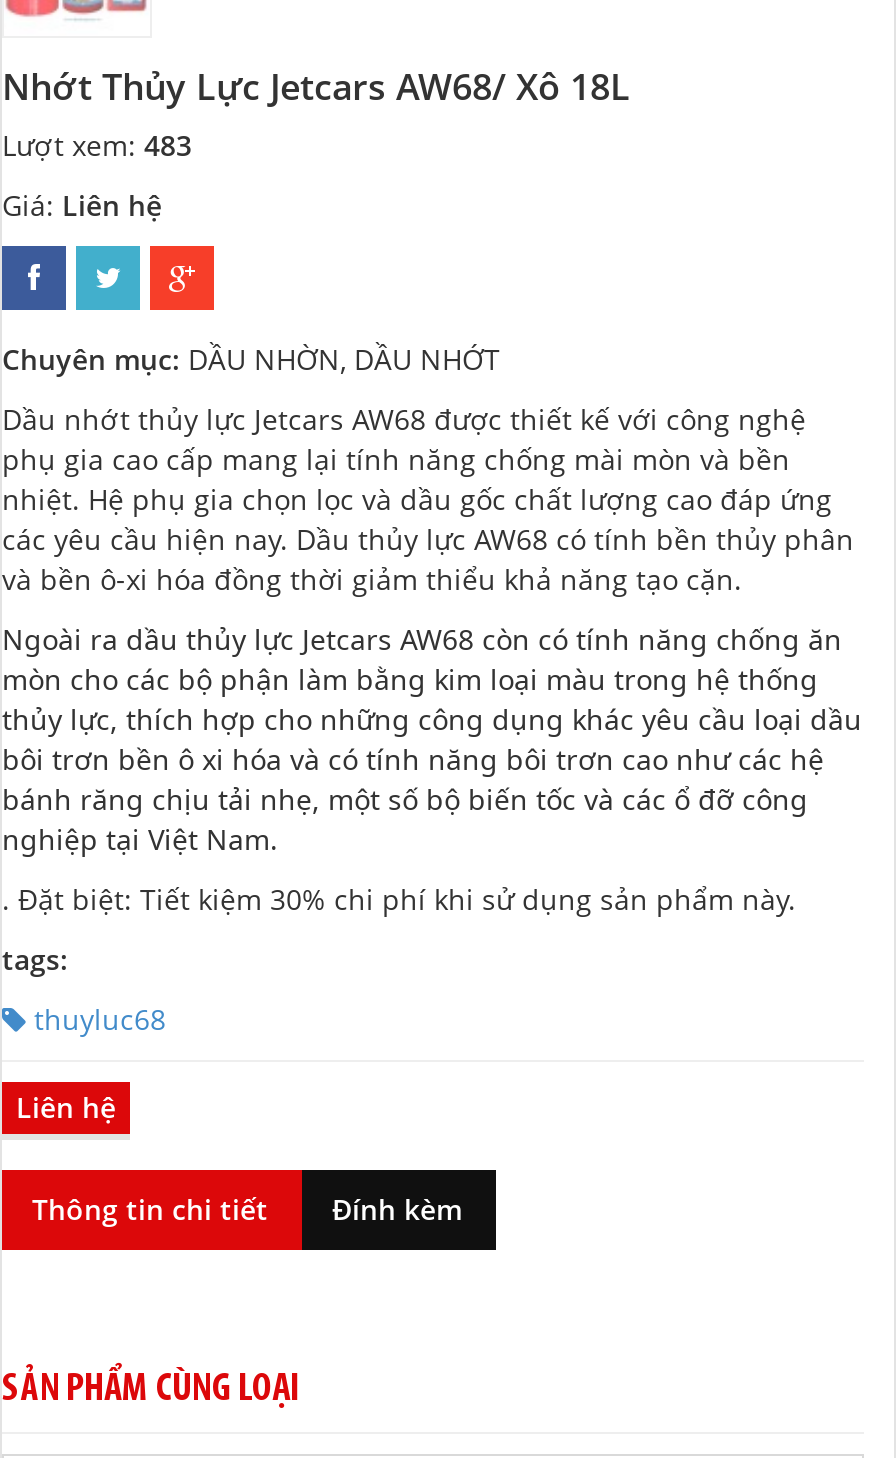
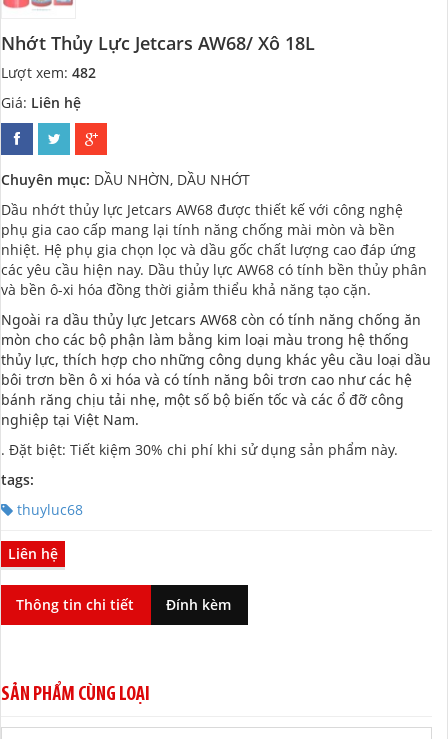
[2,125,192,163] Lượt xem: 483 -> [1,62,96,81] Lượt xem: 482

